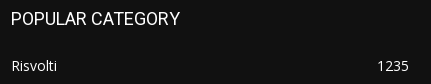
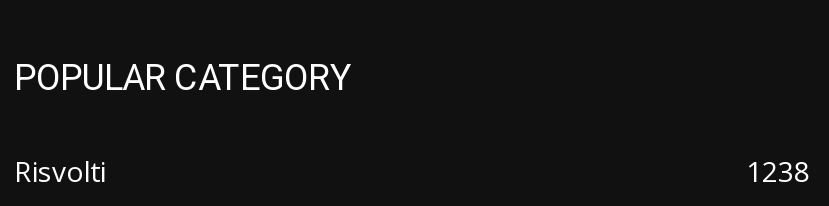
[377,56,409,75] 1235 -> [746,153,810,191] 1238

